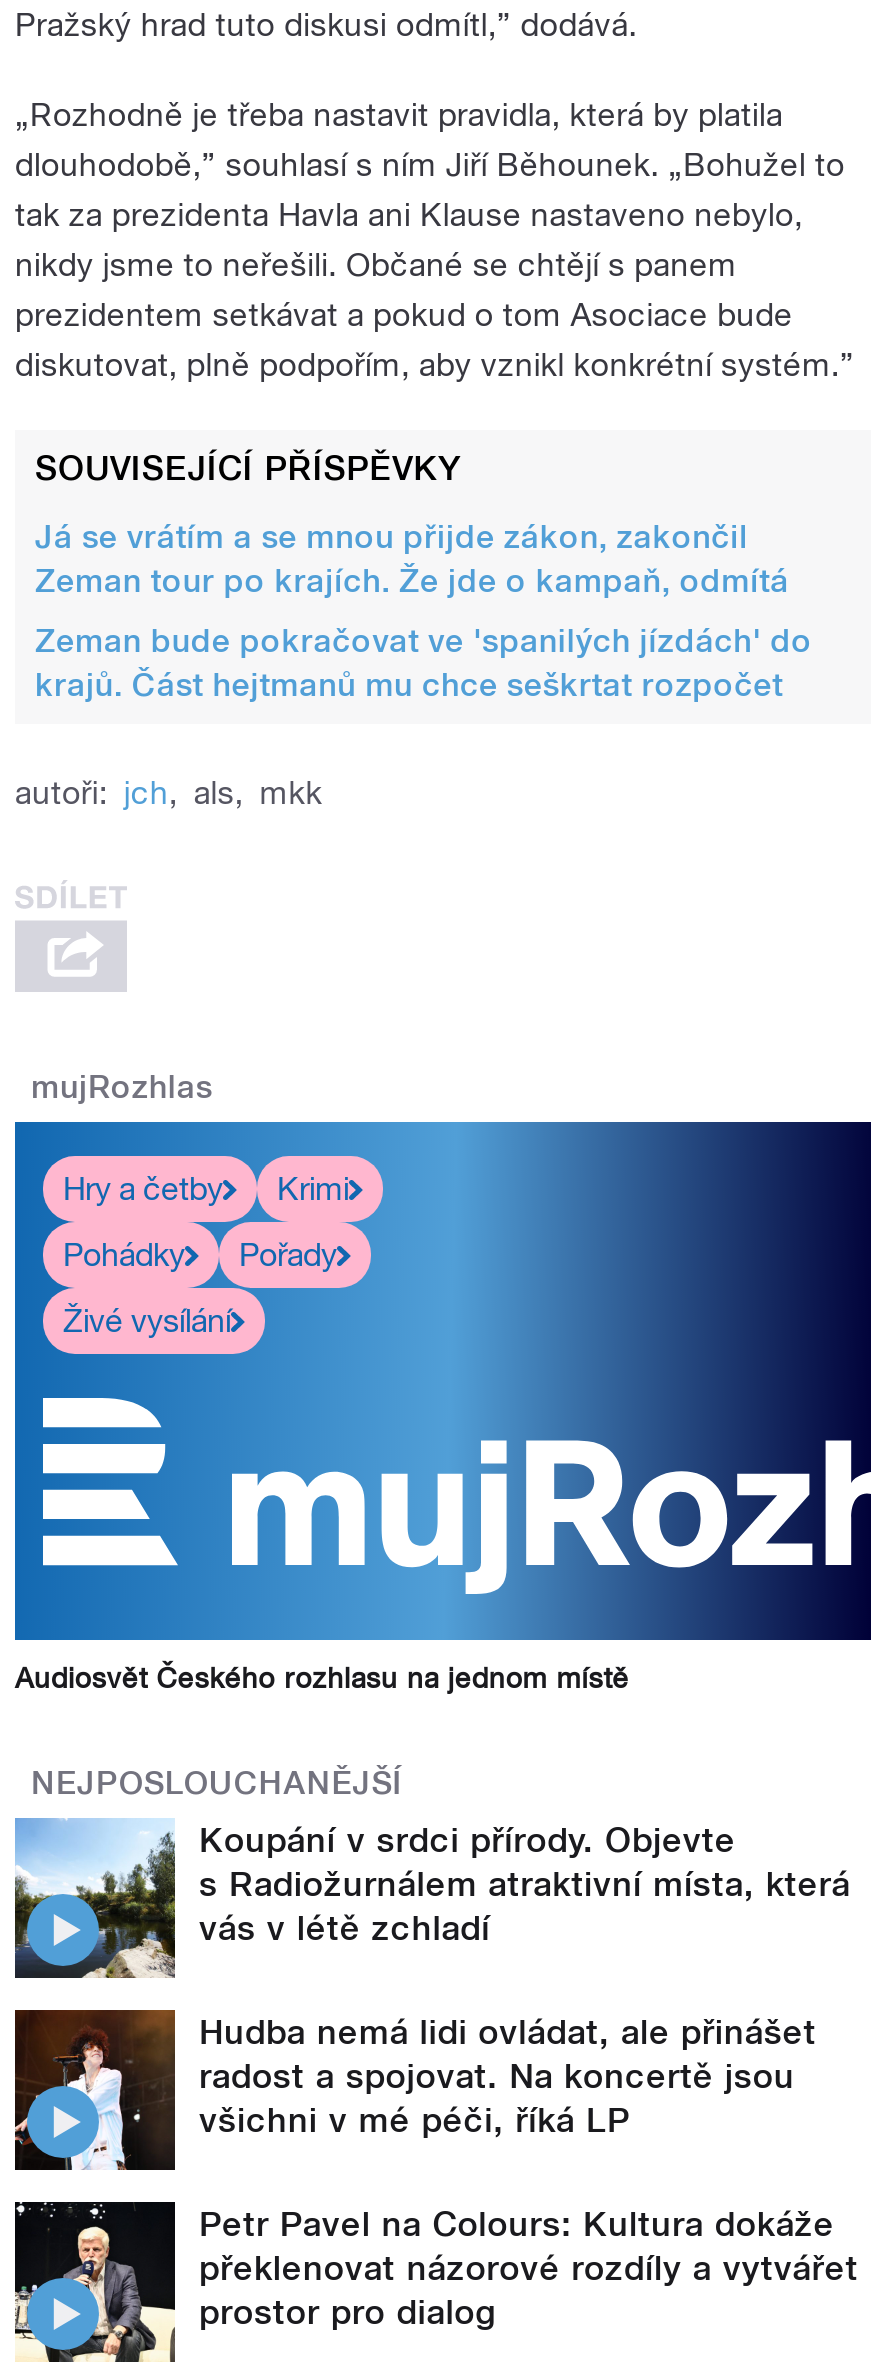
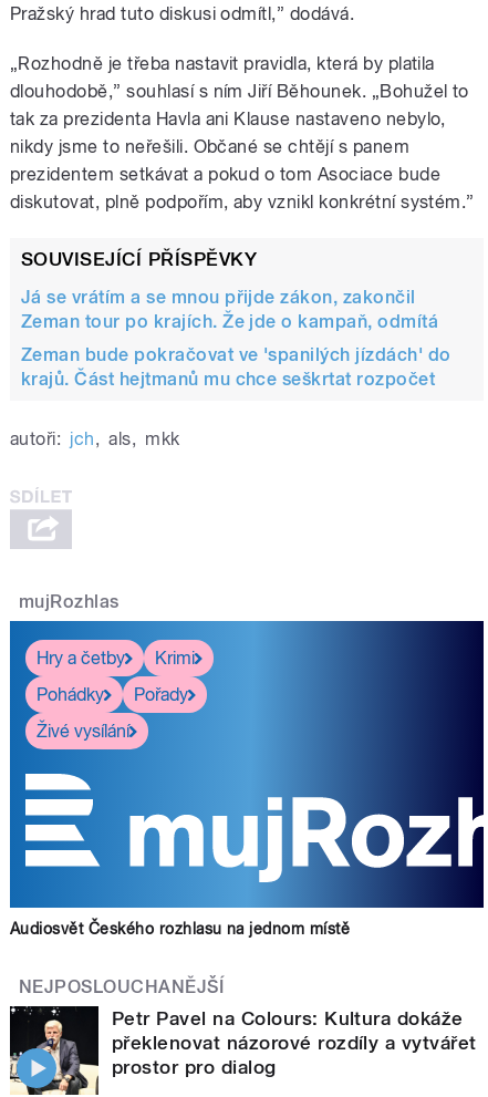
[13,1818,850,2140] [image] | Koupání v srdci přírody. Objevte | s Radiožurnálem atraktivní místa, která | vás v létě zchladí | Hudba nemá lidi ovládat, ale přinášet | radost a spojovat. Na koncertě jsou | všichni v mé péči, říká LP -> none
[13,2008,177,2172] [image] -> none

